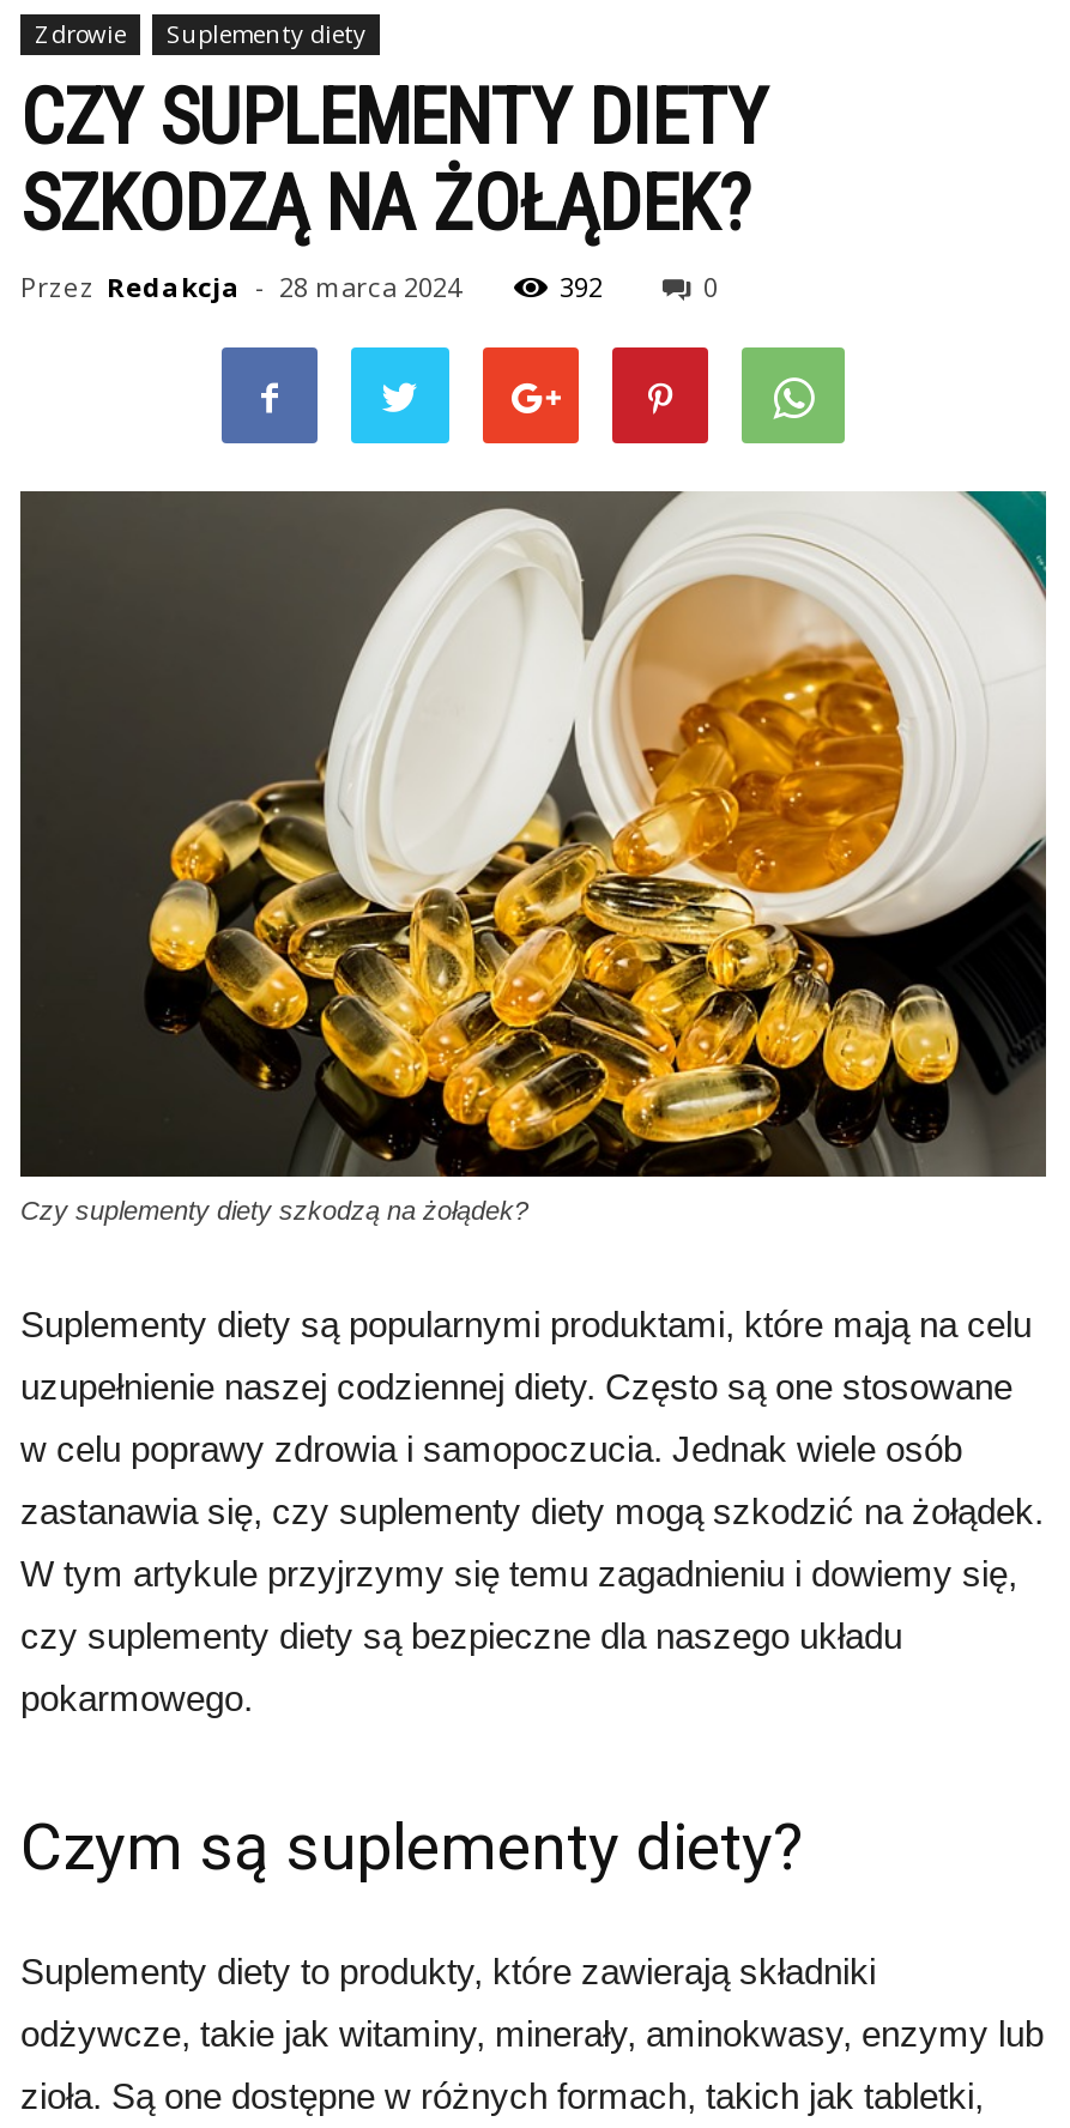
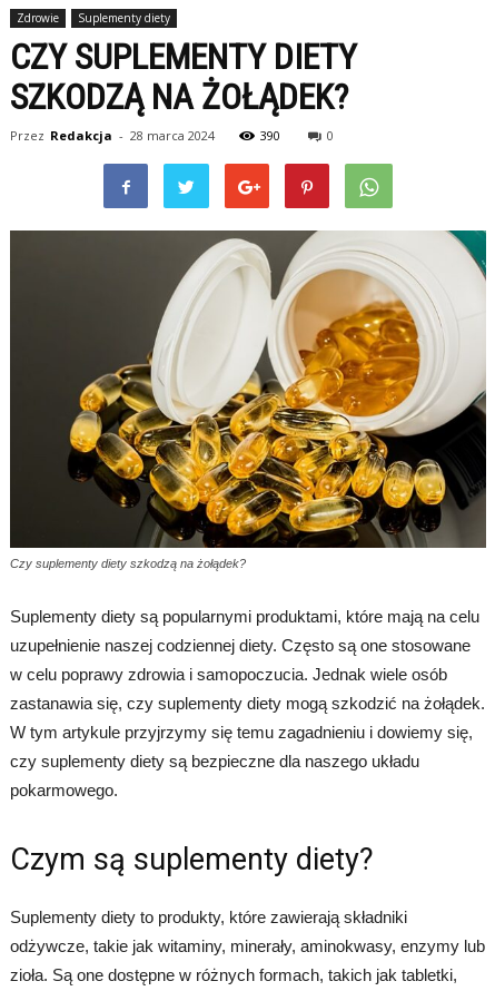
[560,268,603,304] 392 -> [260,127,280,144] 390

